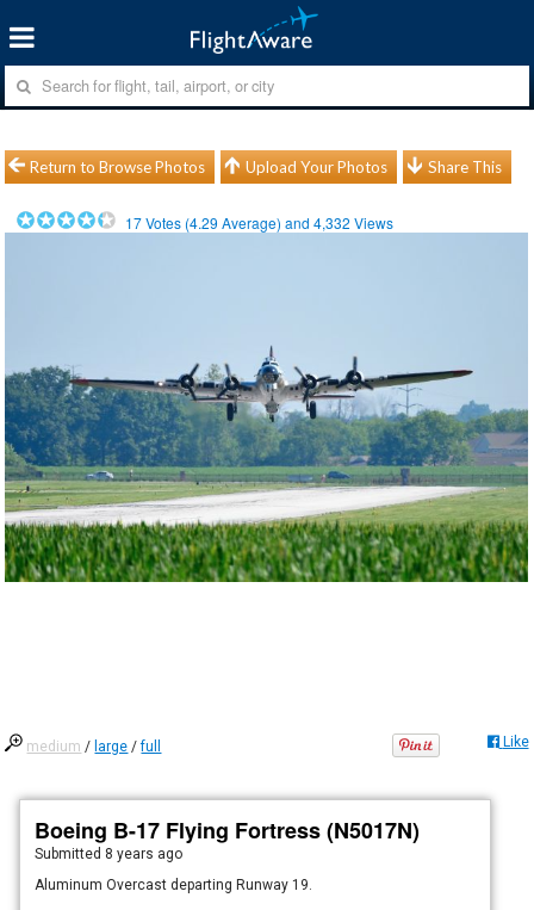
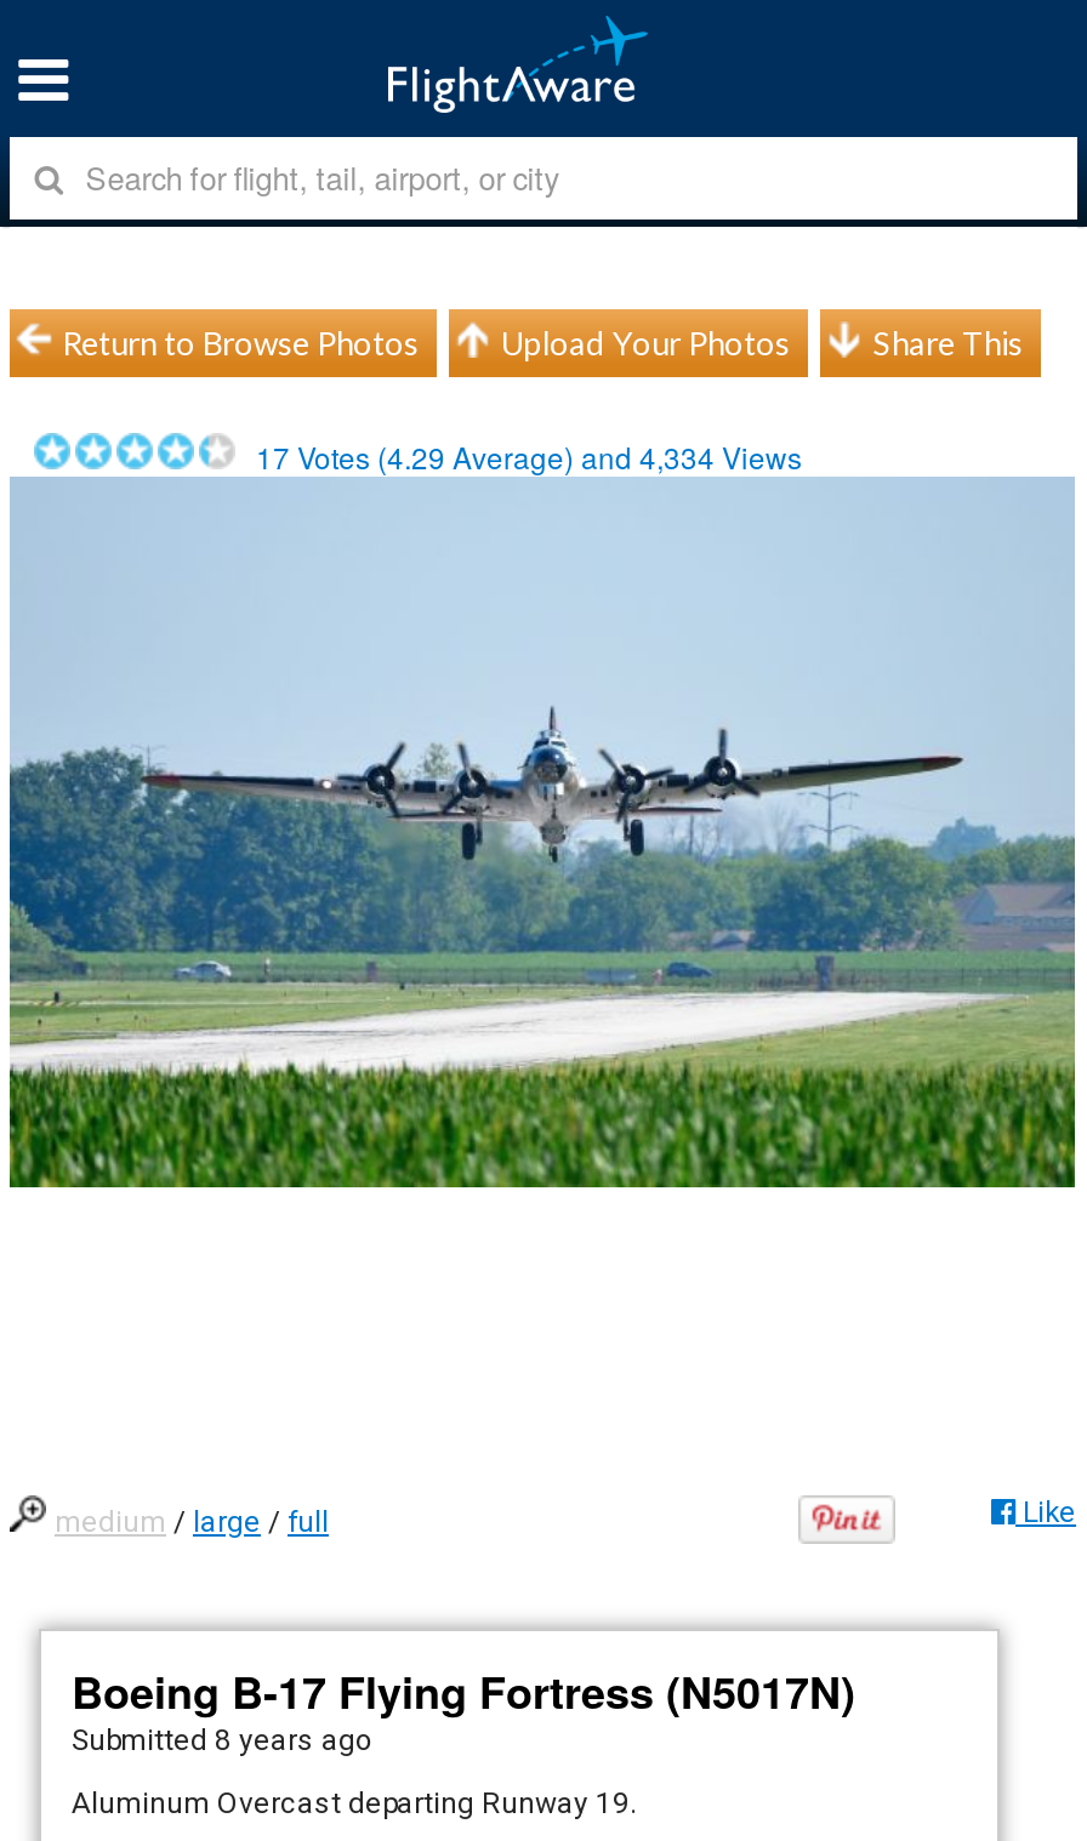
[126,212,401,232] 17 Votes (4.29 Average) and 4,332 Views -> [256,435,816,476] 17 Votes (4.29 Average) and 4,334 Views

